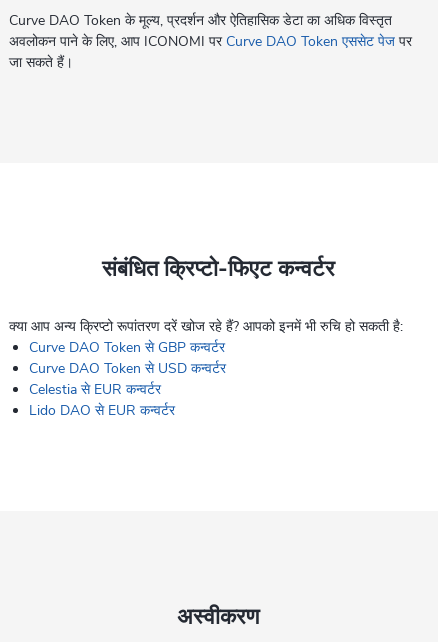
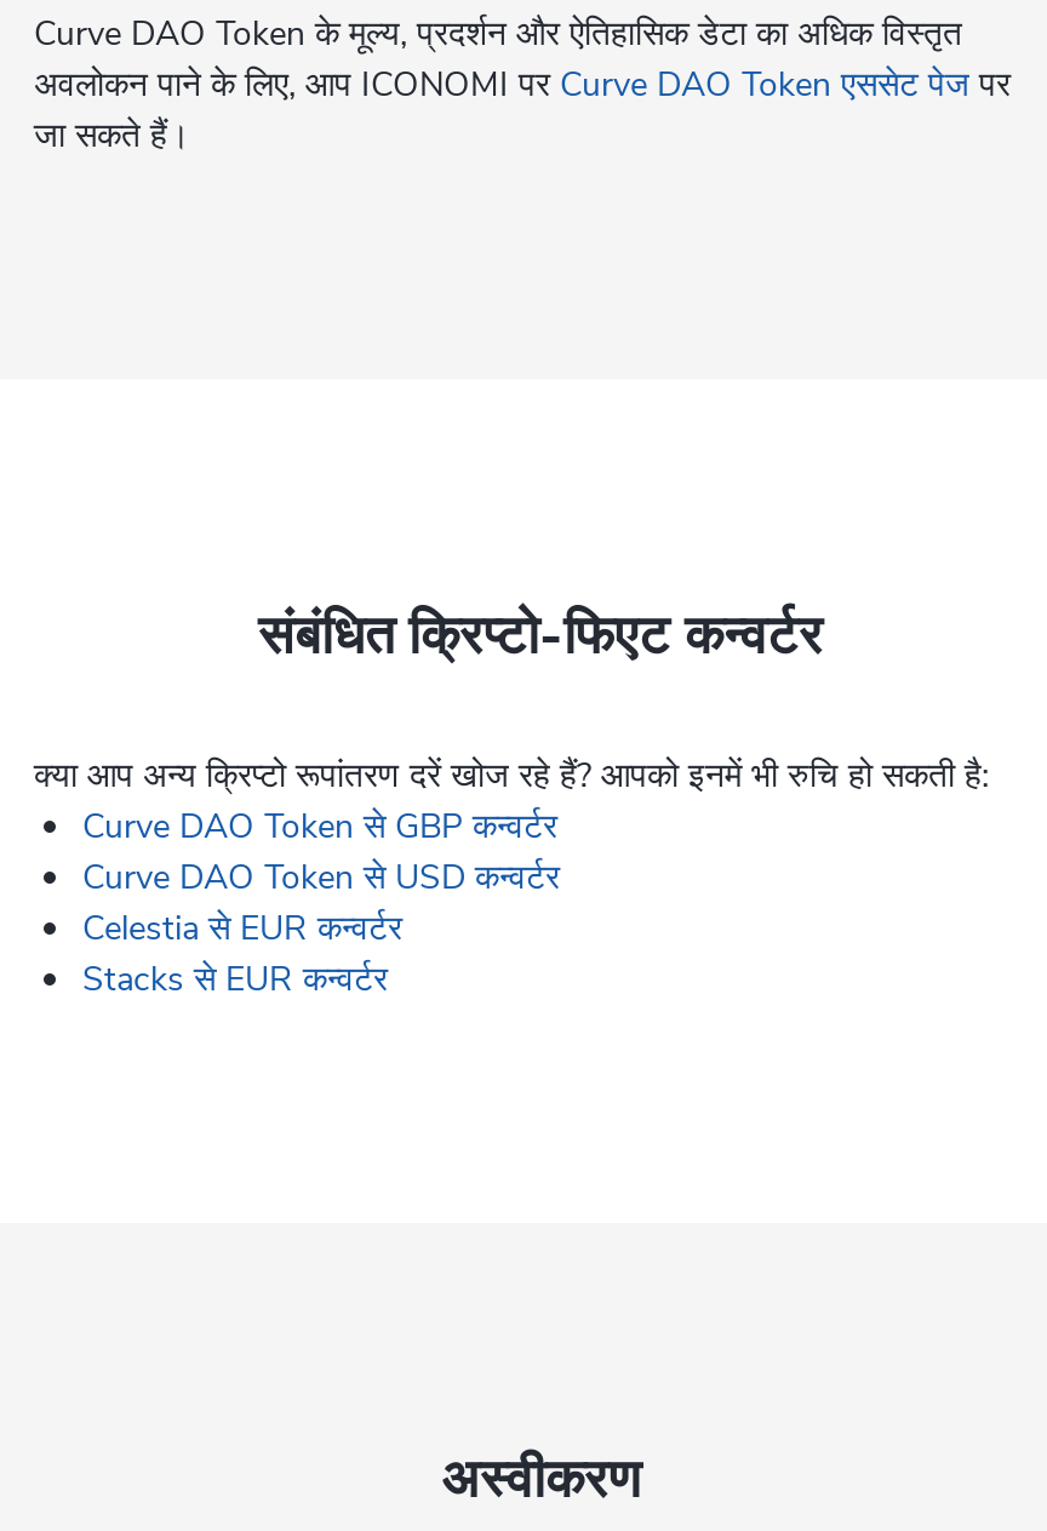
[29,401,175,420] Lido DAO से EUR कन्वर्टर -> [82,956,388,1002] Stacks से EUR कन्वर्टर

